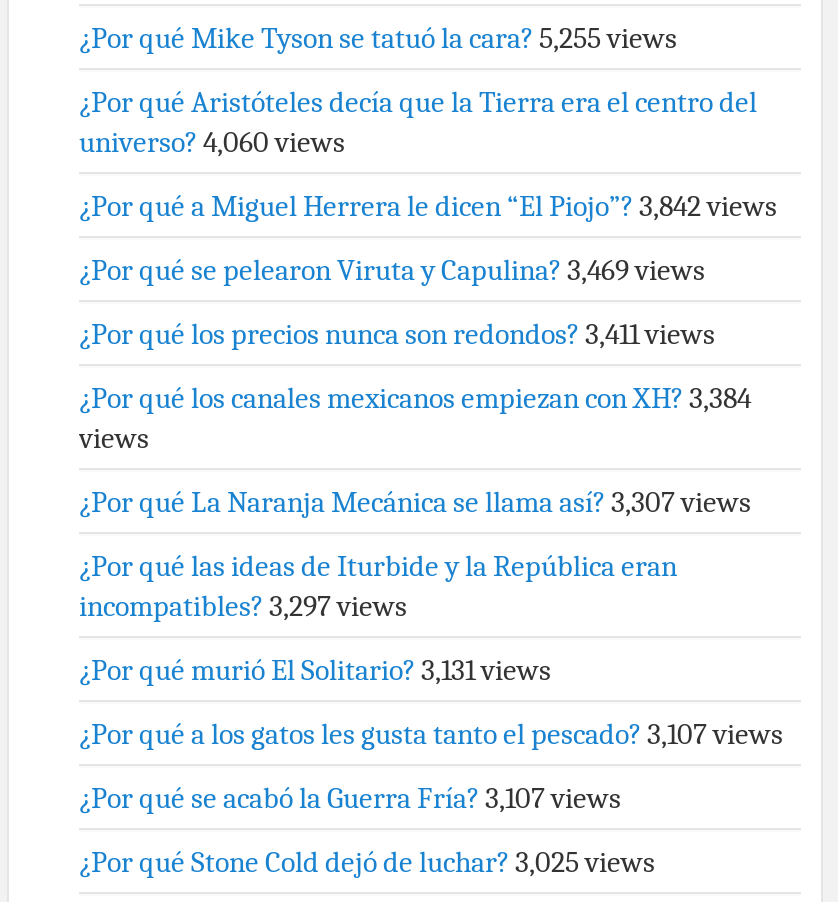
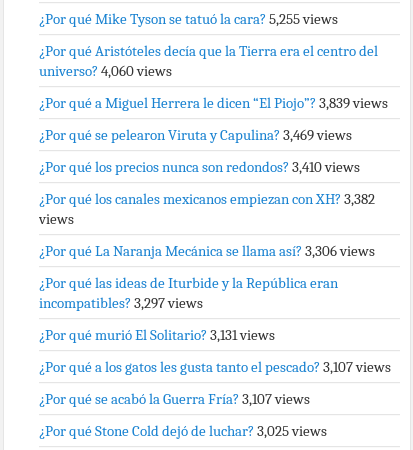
[79,188,777,224] ¿Por qué a Miguel Herrera le dicen “El Piojo”? 3,842 views -> [39,94,388,112] ¿Por qué a Miguel Herrera le dicen “El Piojo”? 3,839 views
[79,316,715,352] ¿Por qué los precios nunca son redondos? 3,411 views -> [39,158,360,176] ¿Por qué los precios nunca son redondos? 3,410 views
[79,380,751,416] ¿Por qué los canales mexicanos empiezan con XH? 3,384 -> [39,190,375,208] ¿Por qué los canales mexicanos empiezan con XH? 3,382
[79,484,751,520] ¿Por qué La Naranja Mecánica se llama así? 3,307 views -> [39,242,375,260] ¿Por qué La Naranja Mecánica se llama así? 3,306 views

